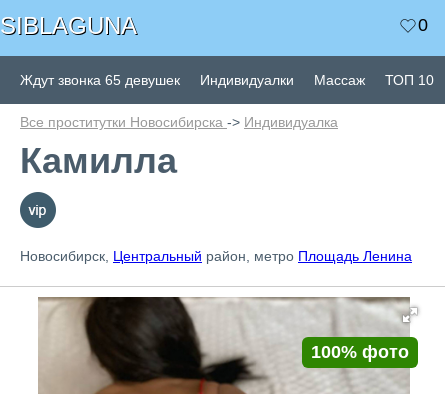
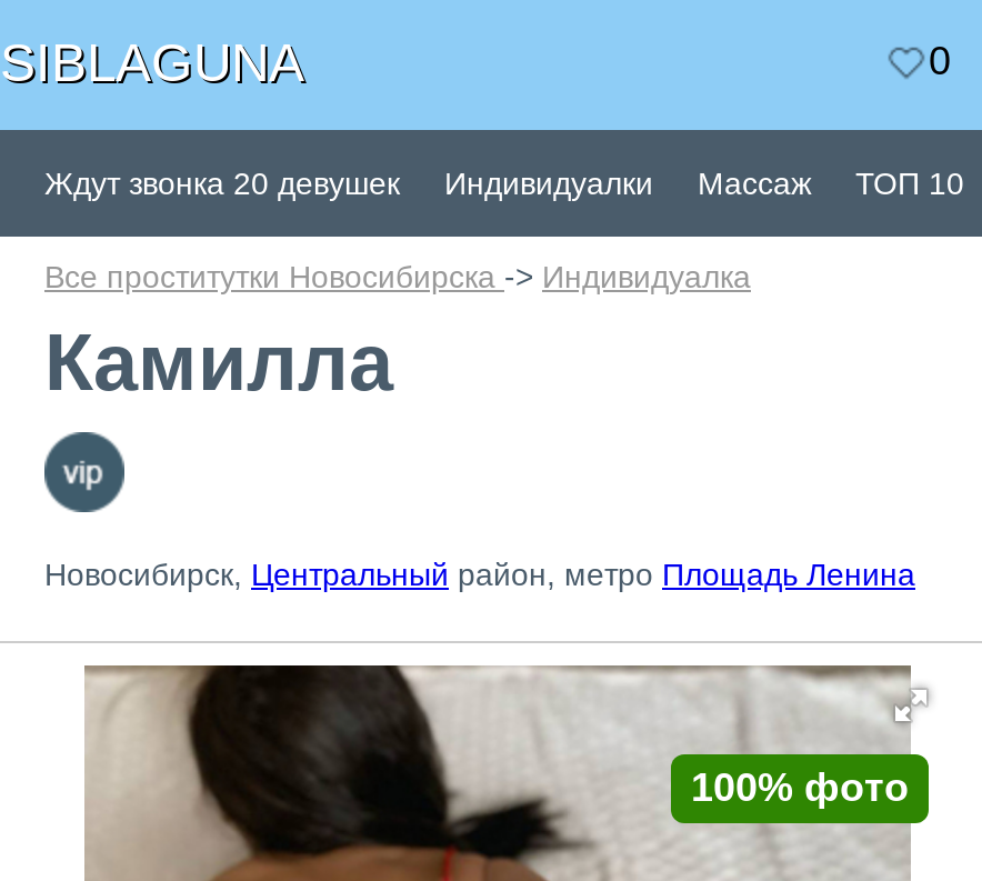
[20,72,180,88] Ждут звонка 65 девушек -> [44,166,400,201] Ждут звонка 20 девушек

